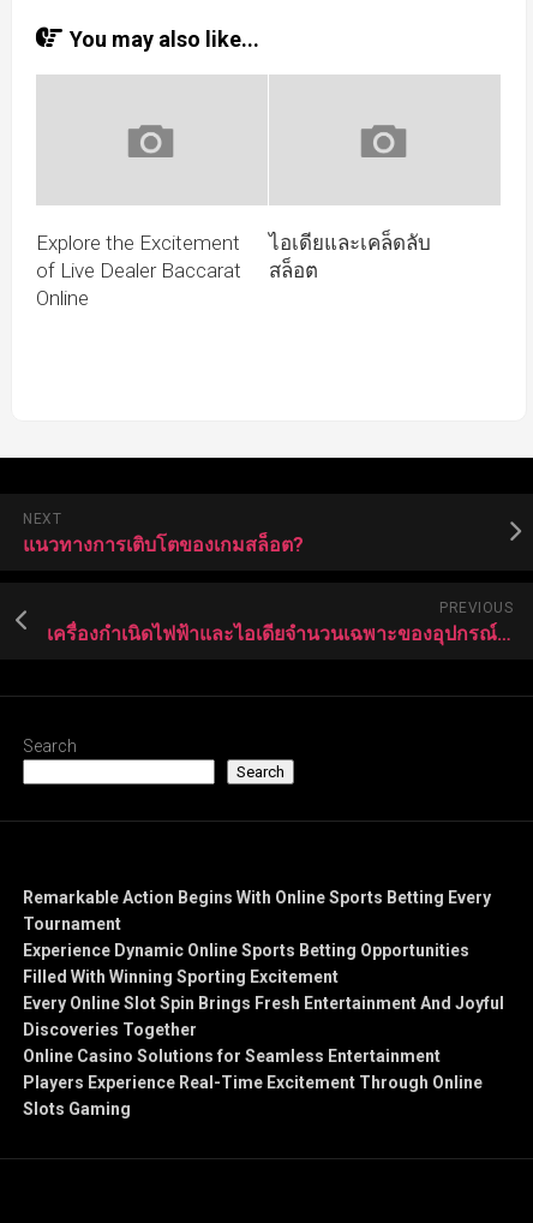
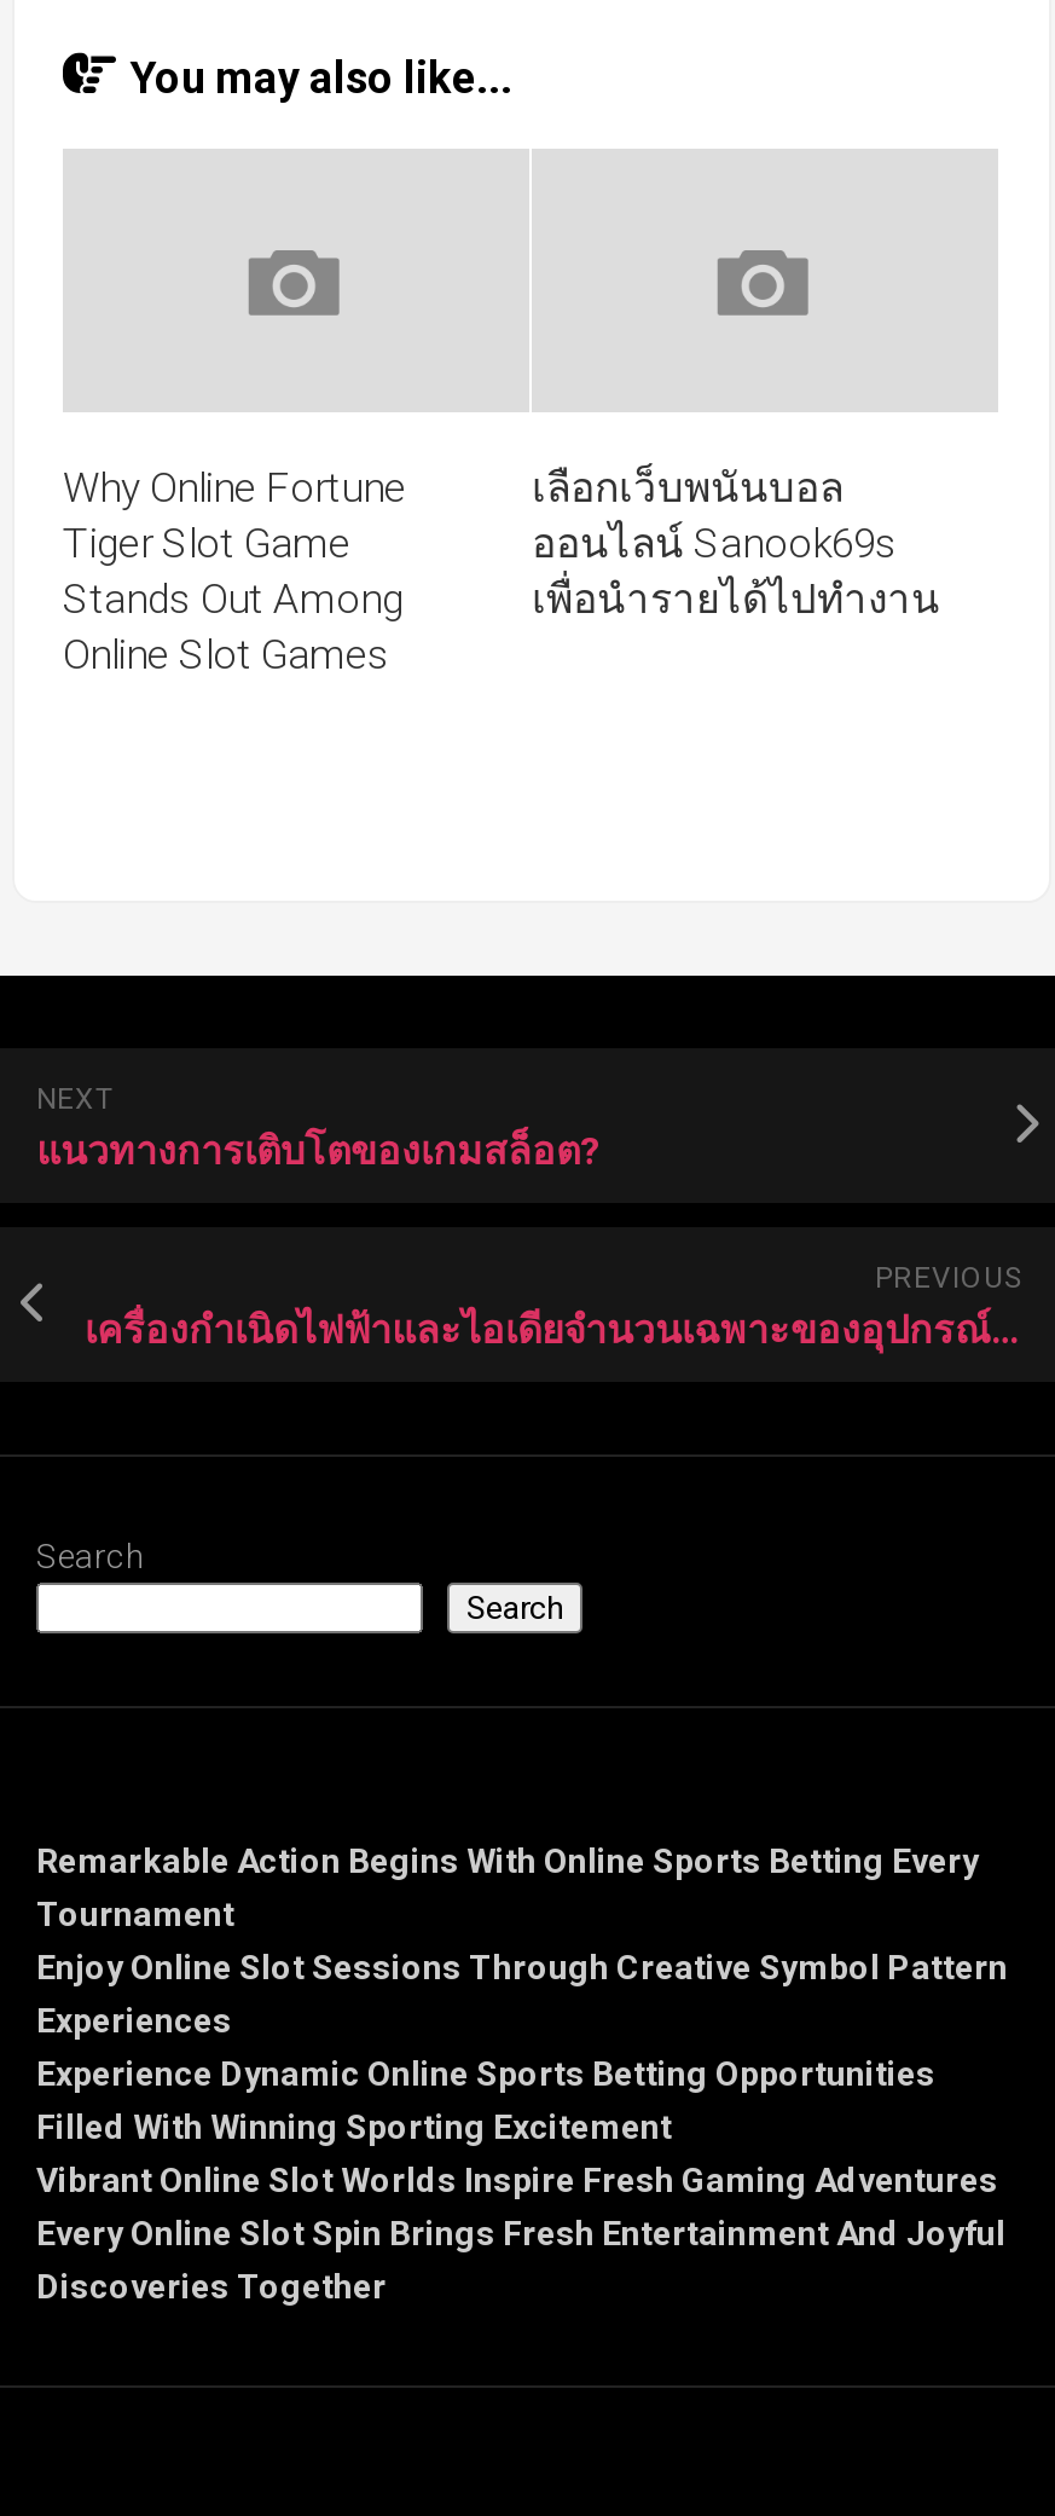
[36,230,241,310] Explore the Excitement | of Live Dealer Baccarat | Online -> [63,462,406,678] Why Online Fortune | Tiger Slot Game | Stands Out Among | Online Slot Games
[269,230,431,282] ไอเดียและเคล็ดลับ | สล็อต -> [532,462,940,622] เลือกเว็บพนันบอล | ออนไลน์ Sanook69s | เพื่อนำรายได้ไปทำงาน
none -> [36,1947,1008,2039] Enjoy Online Slot Sessions Through Creative Symbol Pattern | Experiences
moved [23,940,469,986] -> [36,2053,935,2145]: Experience Dynamic Online Sports Betting Opportunities | Filled With Winning Sporting Excitement
none -> [36,2160,998,2199] Vibrant Online Slot Worlds Inspire Fresh Gaming Adventures
moved [23,993,504,1039] -> [36,2213,1005,2305]: Every Online Slot Spin Brings Fresh Entertainment And Joyful | Discoveries Together
[23,1046,483,1118] Online Casino Solutions for Seamless Entertainment | Players Experience Real-Time Excitement Through Online | Slots Gaming -> none

